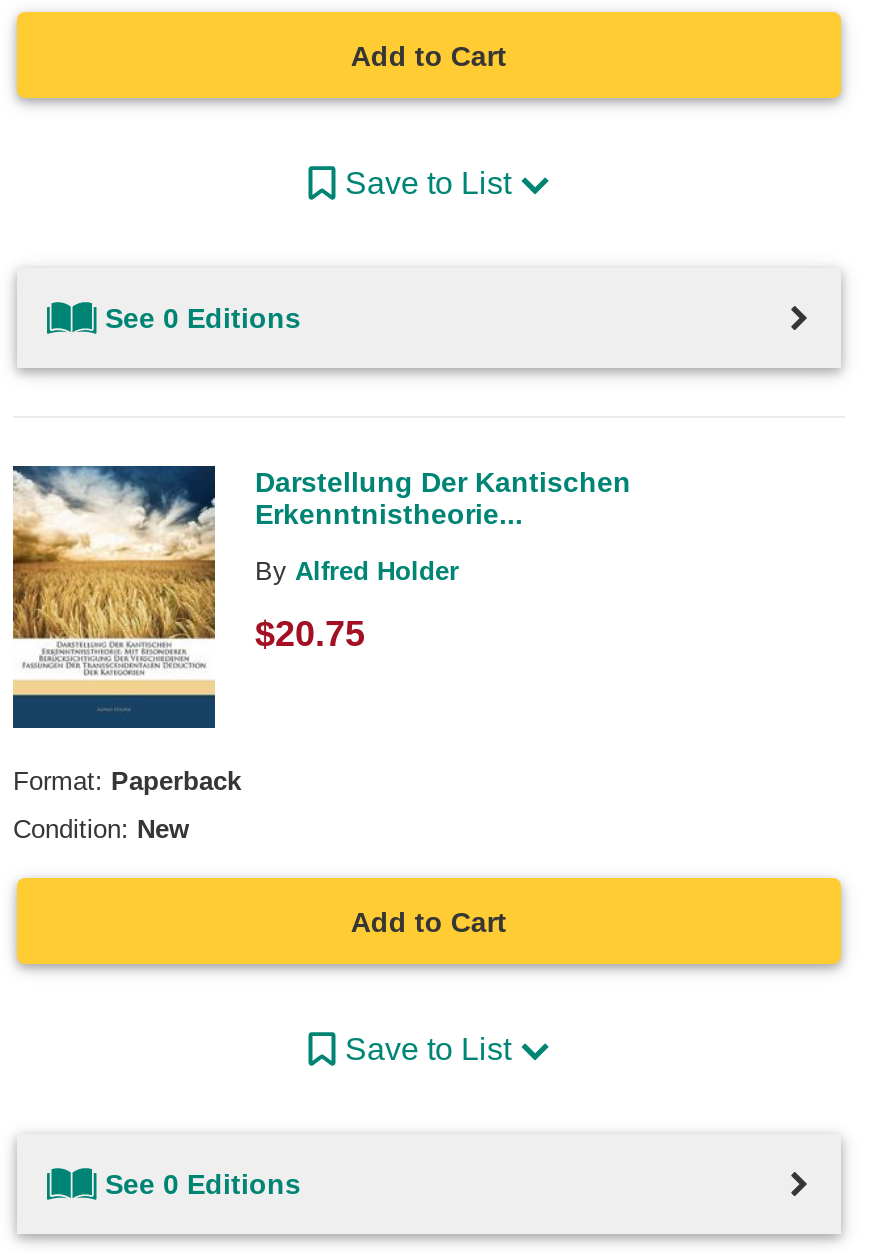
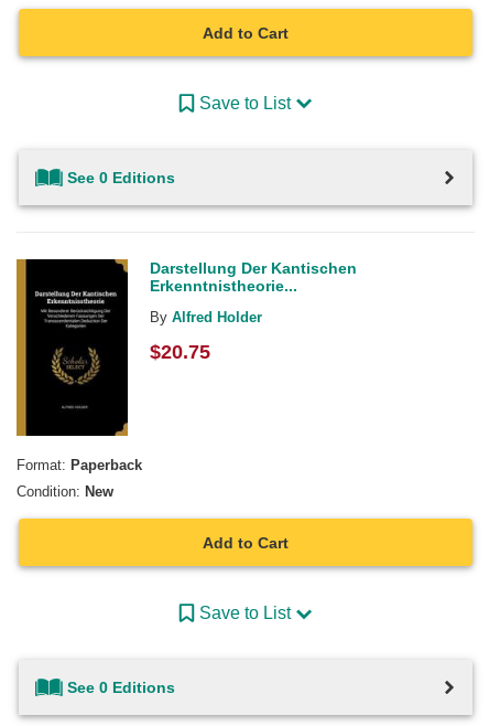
[11,463,217,731] [image] -> [15,258,129,437] [image]

